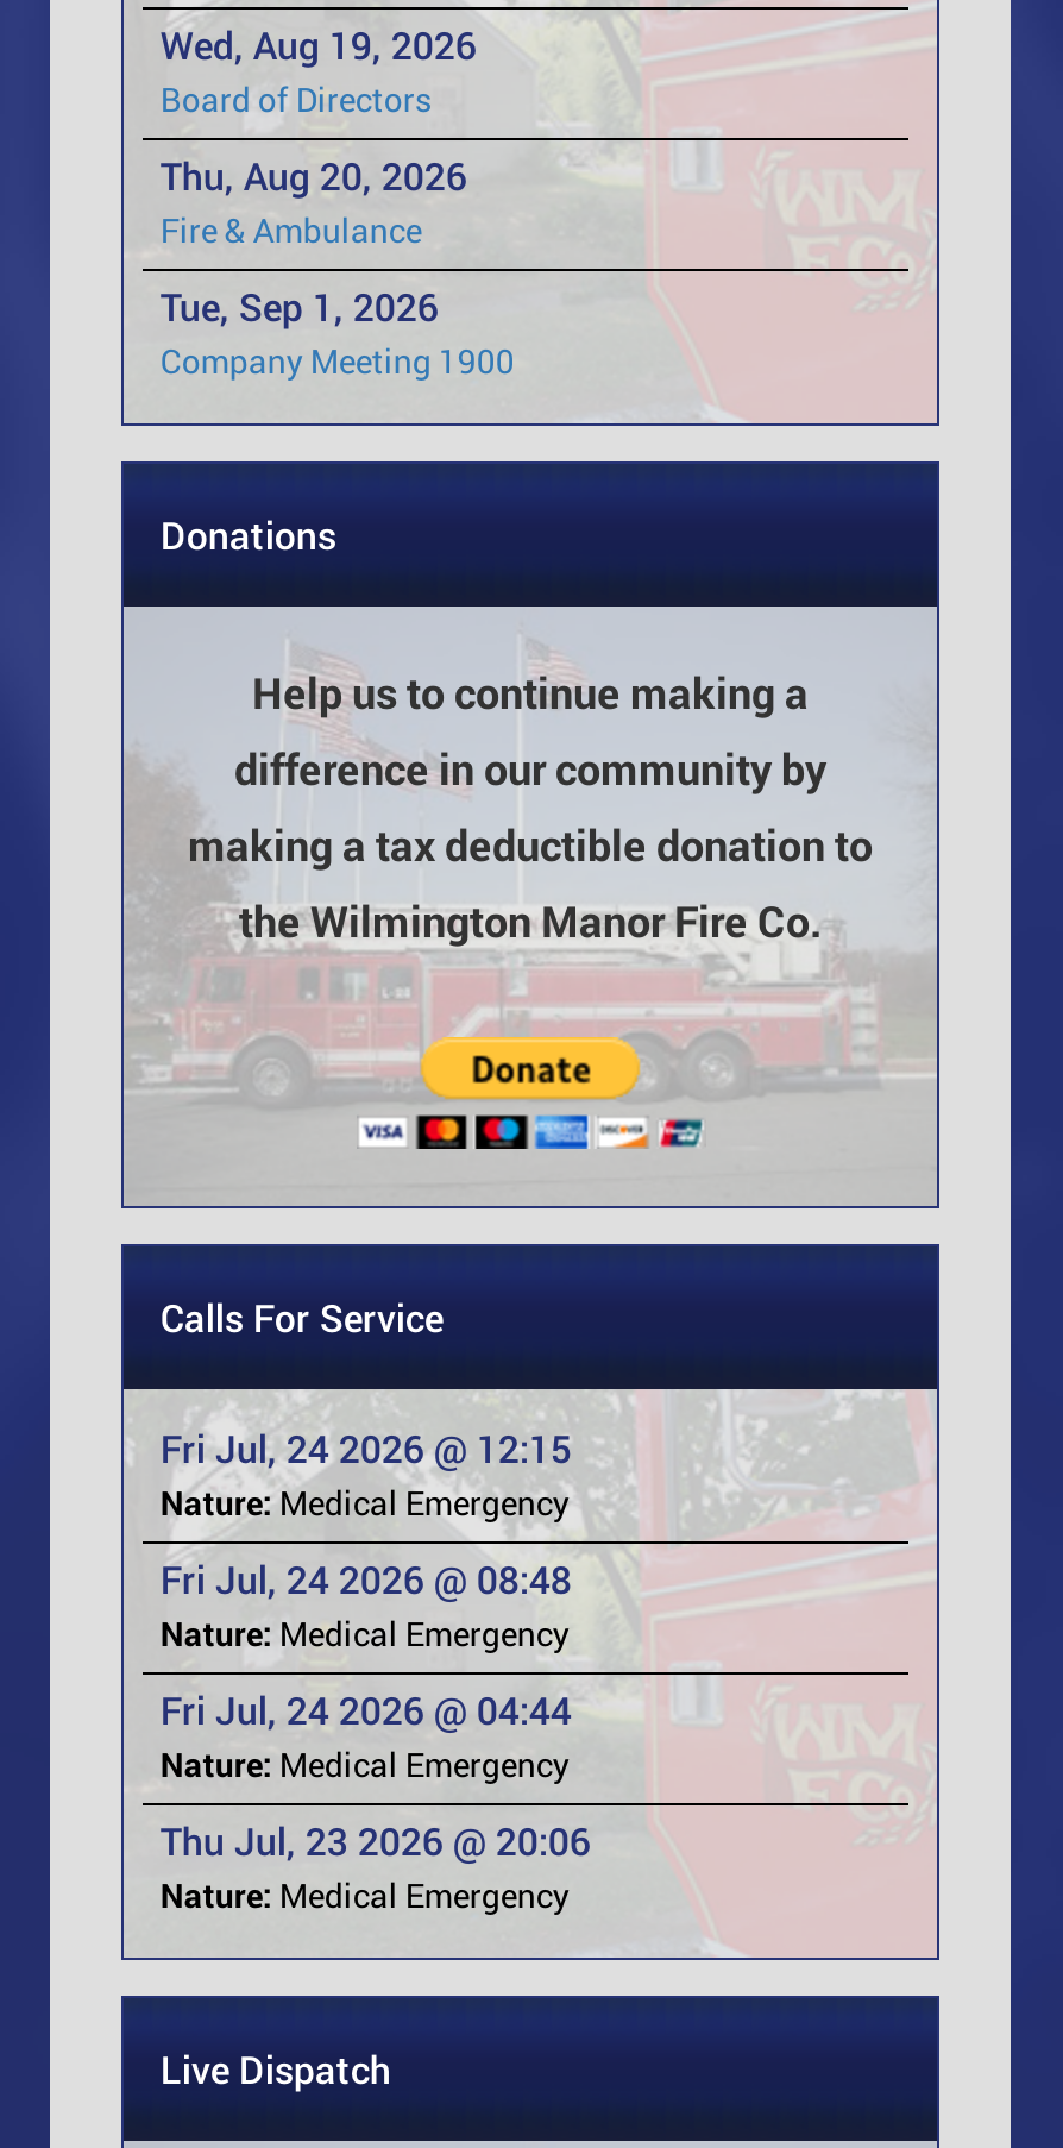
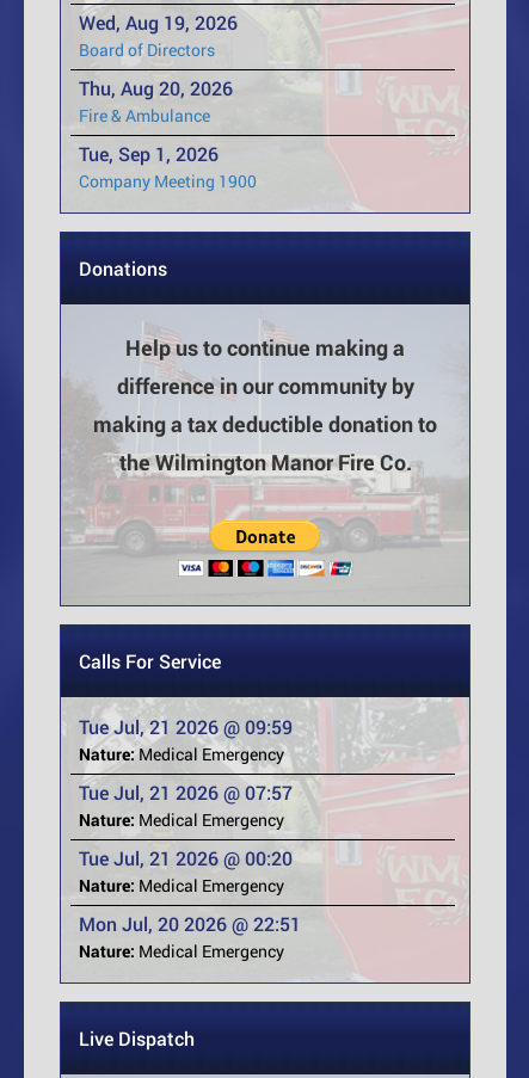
[160,1423,572,1473] Fri Jul, 24 2026 @ 12:15 -> [79,714,293,739] Tue Jul, 21 2026 @ 09:59
[160,1554,572,1604] Fri Jul, 24 2026 @ 08:48 -> [79,780,293,805] Tue Jul, 21 2026 @ 07:57
[160,1685,572,1735] Fri Jul, 24 2026 @ 04:44 -> [79,845,293,871] Tue Jul, 21 2026 @ 00:20
[160,1815,591,1865] Thu Jul, 23 2026 @ 20:06 -> [79,911,301,936] Mon Jul, 20 2026 @ 22:51

